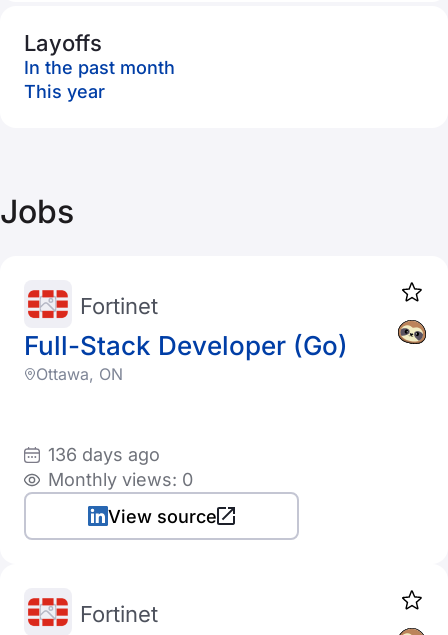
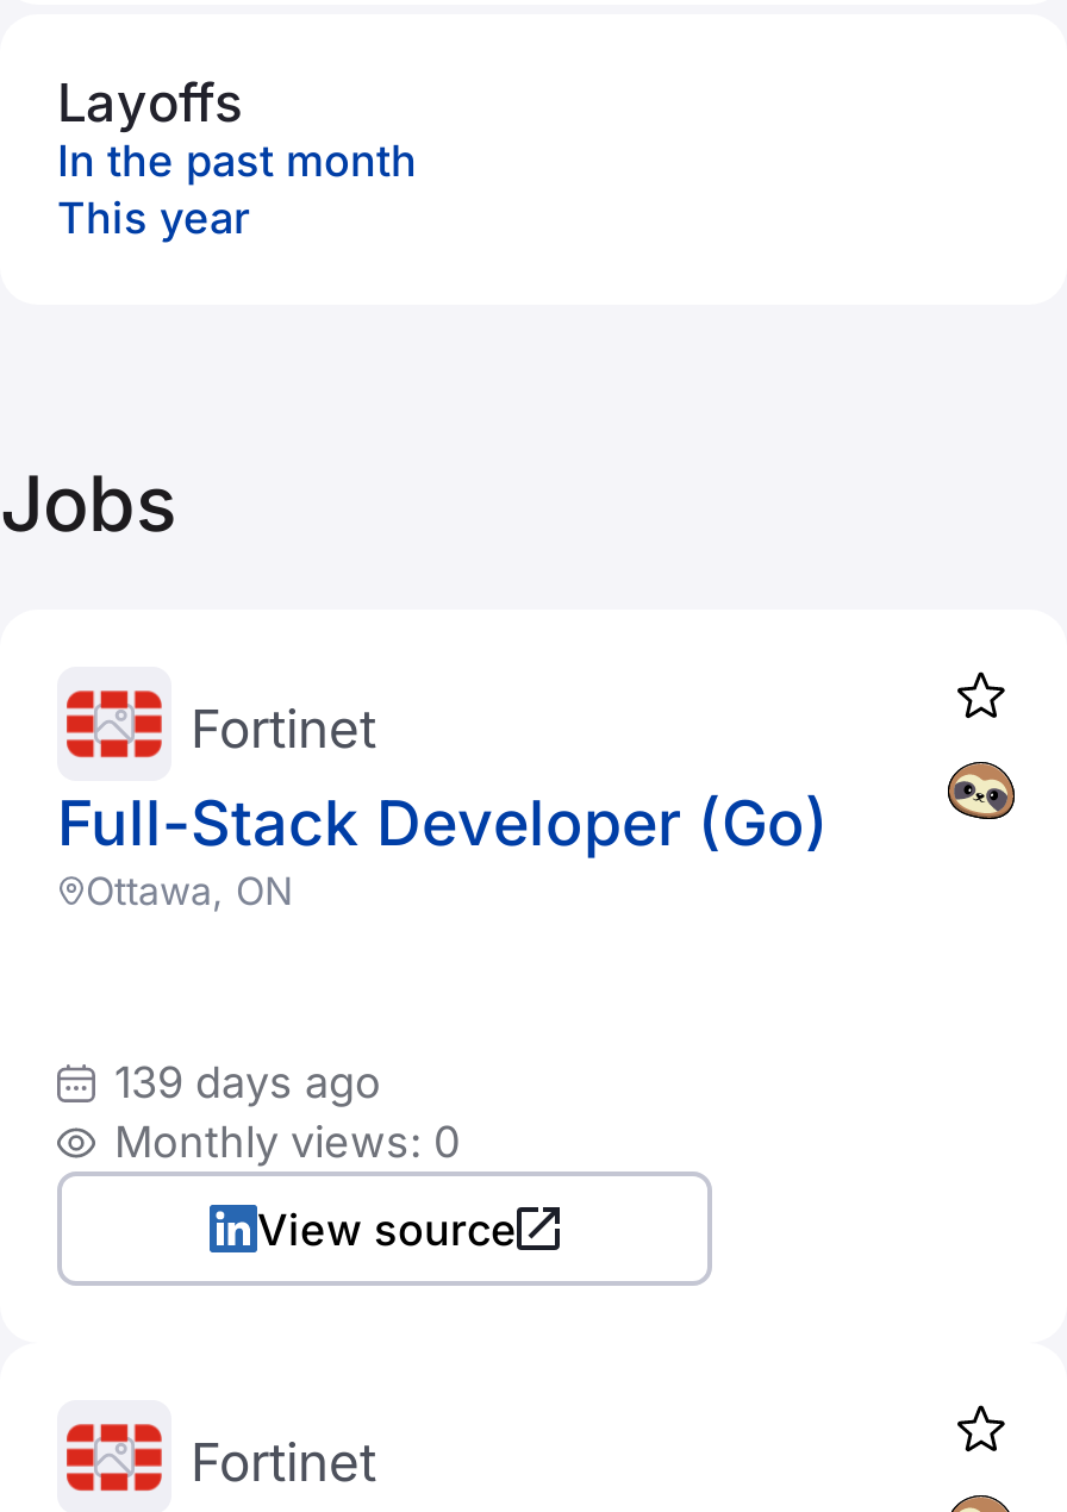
[48,444,160,465] 136 days ago -> [114,1057,381,1107] 139 days ago

